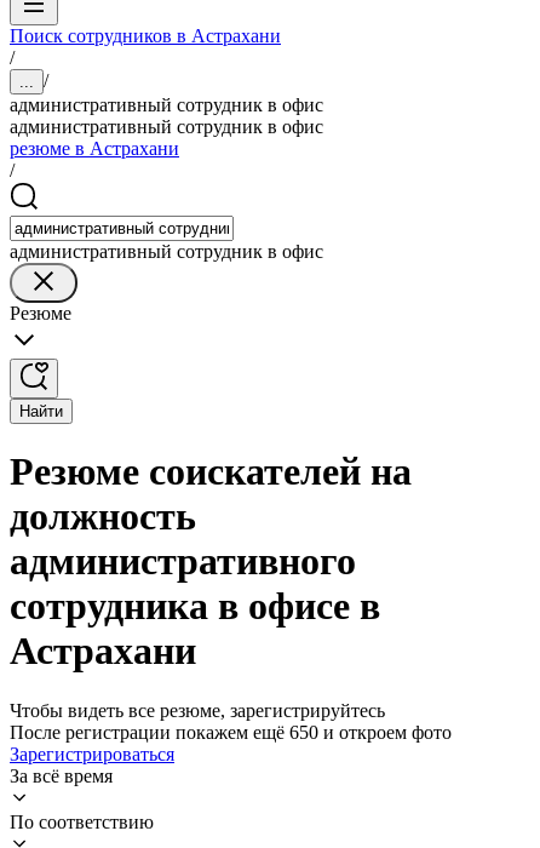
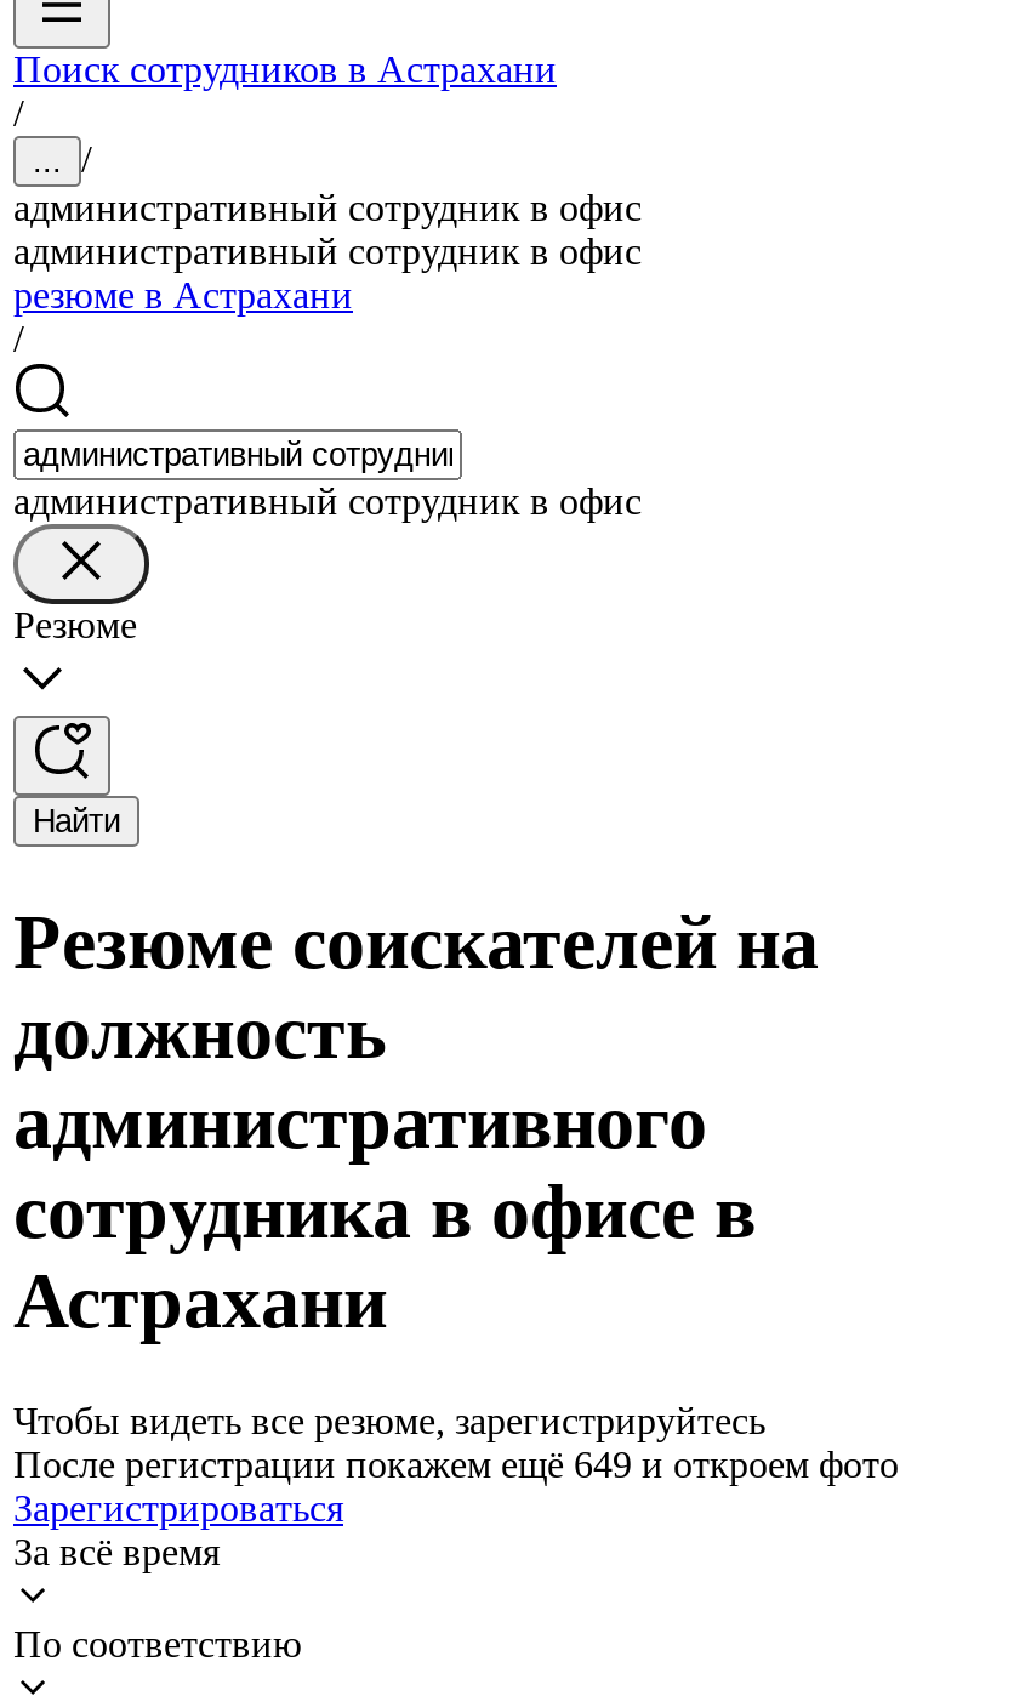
[10,722,452,742] После регистрации покажем ещё 650 и откроем фото -> [13,1443,899,1485] После регистрации покажем ещё 649 и откроем фото

